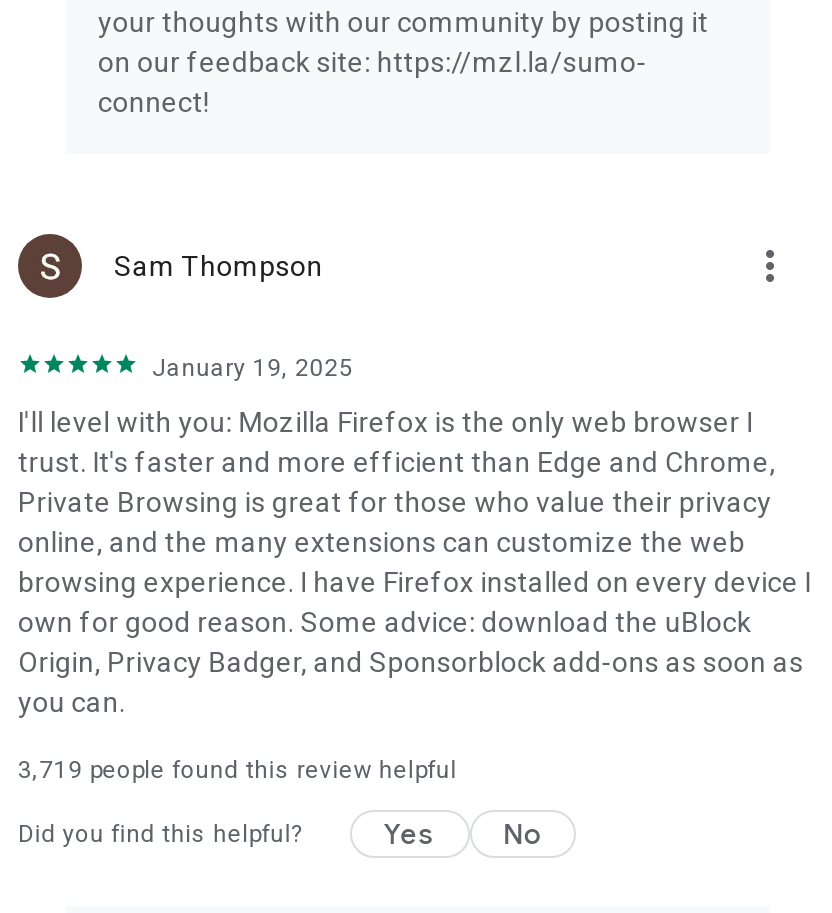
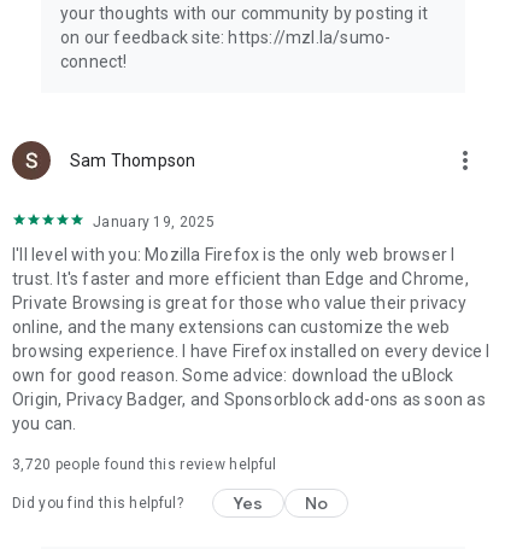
[18,756,457,784] 3,719 people found this review helpful -> [12,456,276,473] 3,720 people found this review helpful

